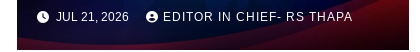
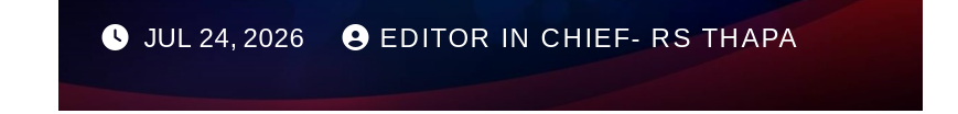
[53,10,132,24] JUL 21, 2026 -> [137,22,312,53] JUL 24, 2026

